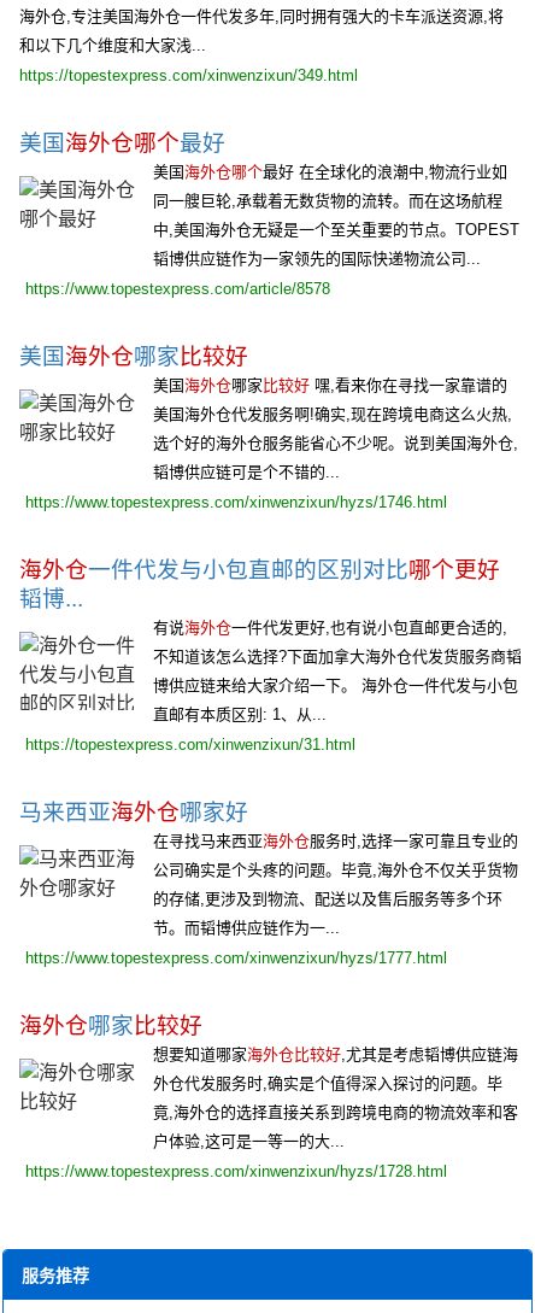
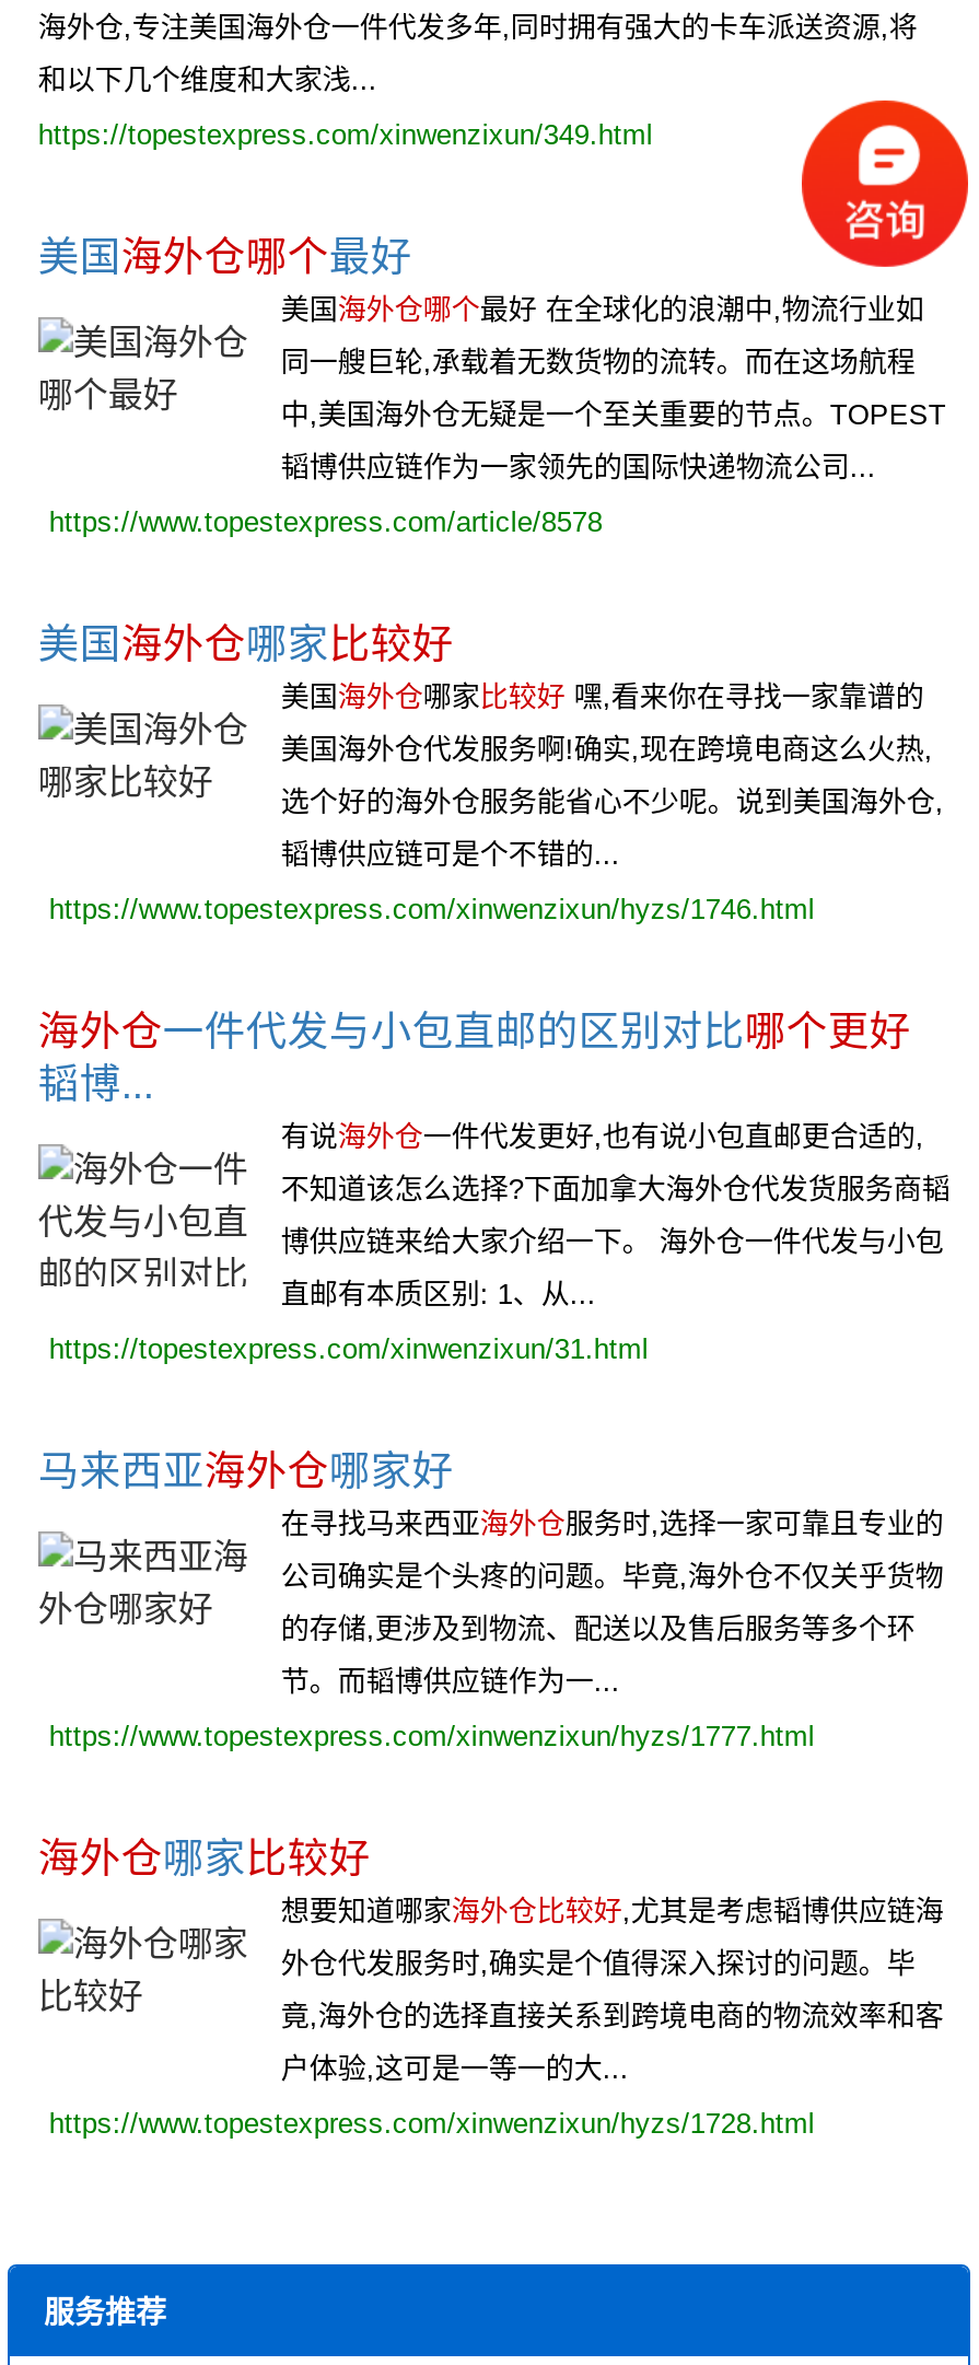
none -> [800,98,970,269] [image]

